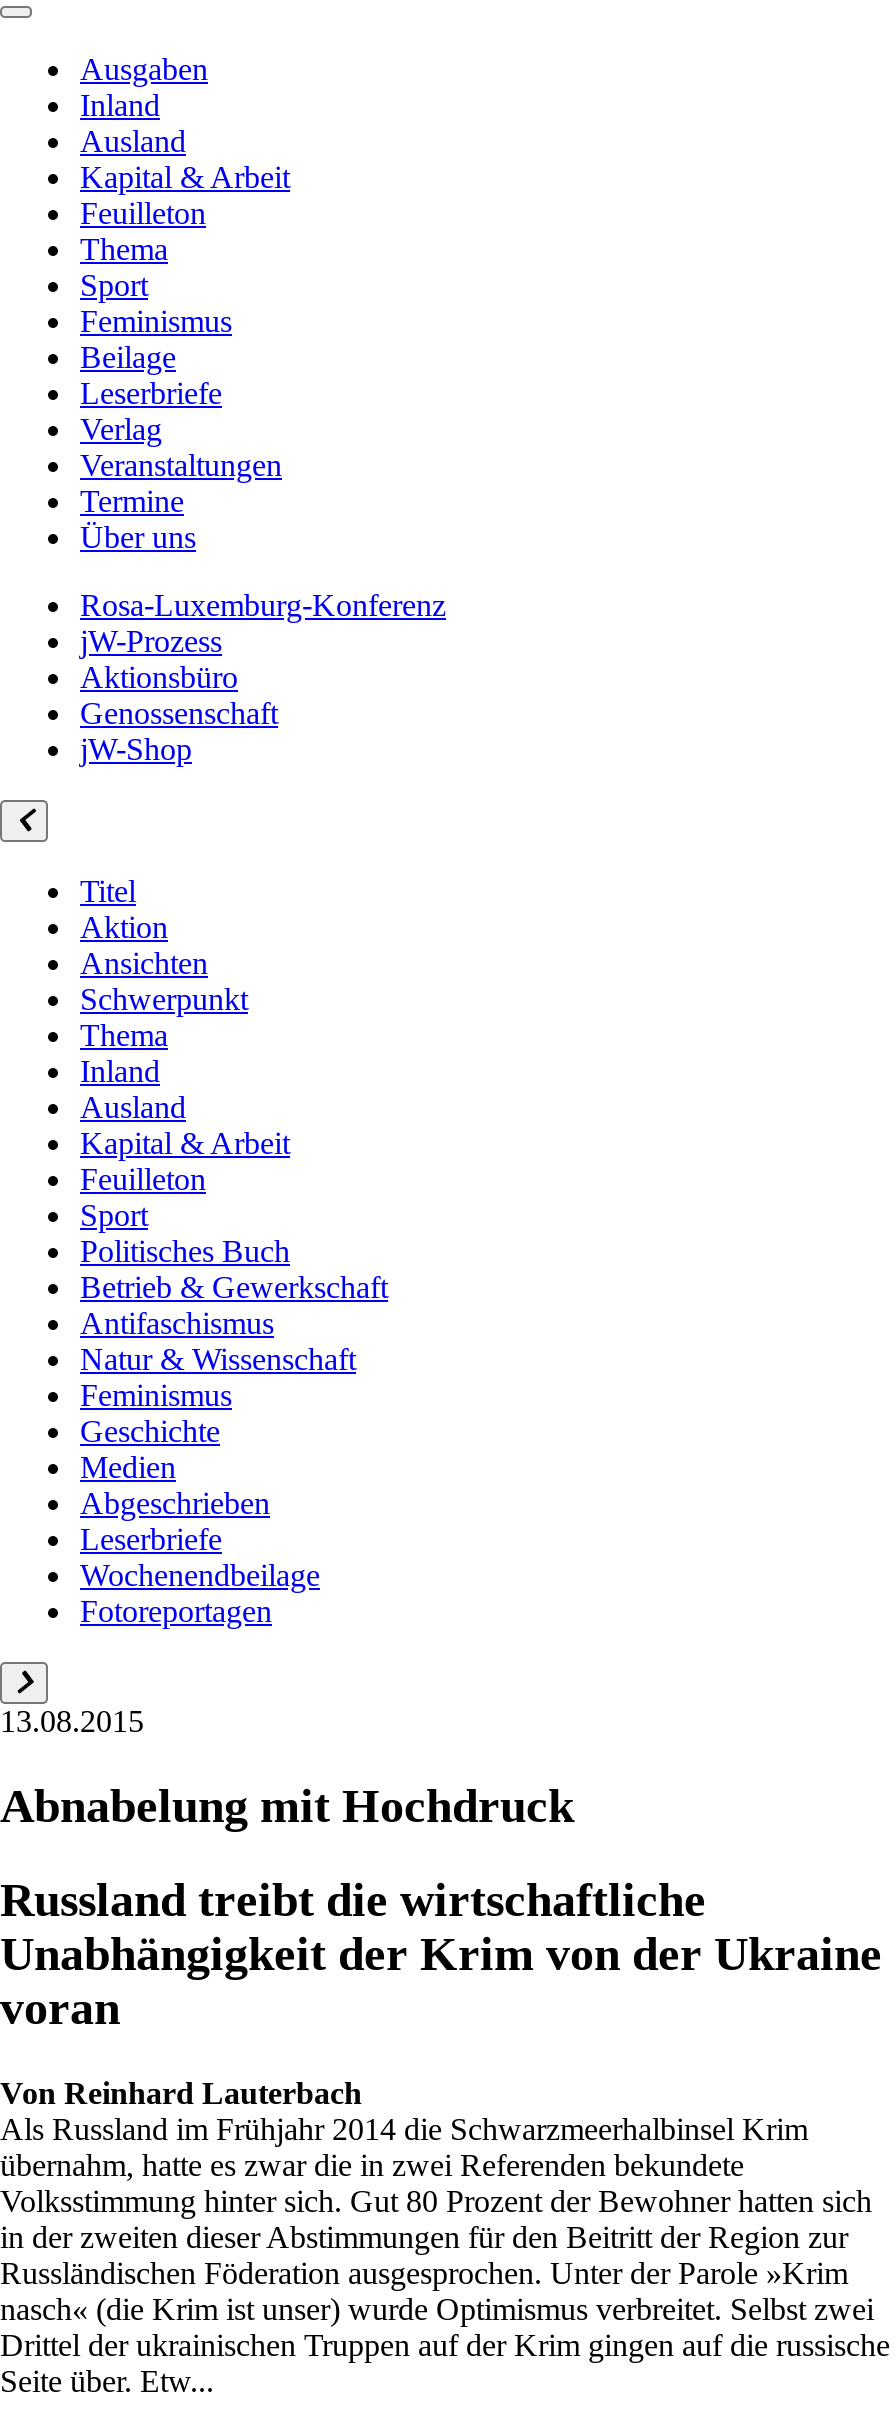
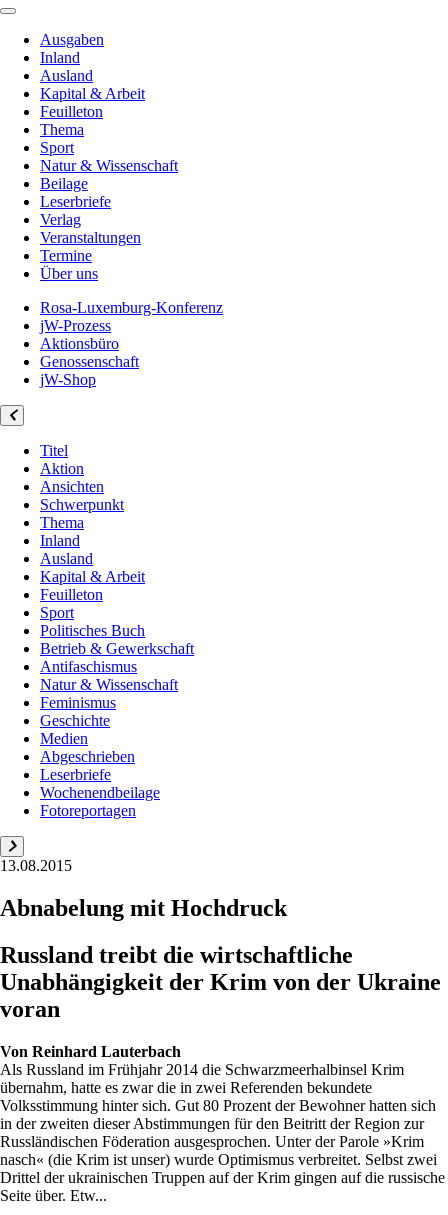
[80,304,232,338] Feminismus -> [40,157,178,174] Natur & Wissenschaft

